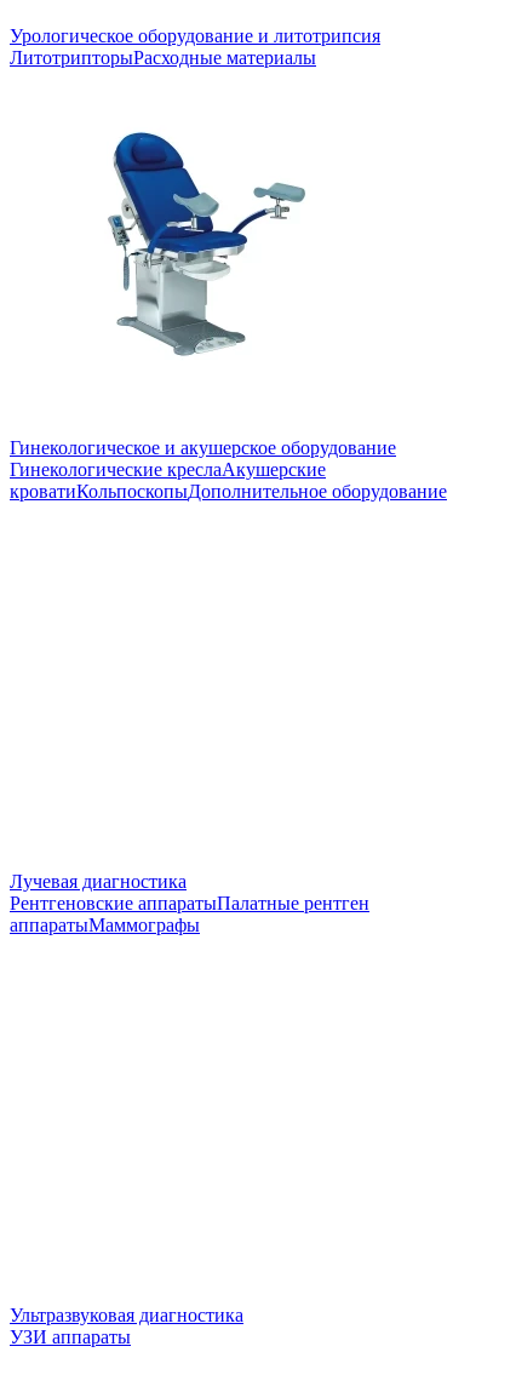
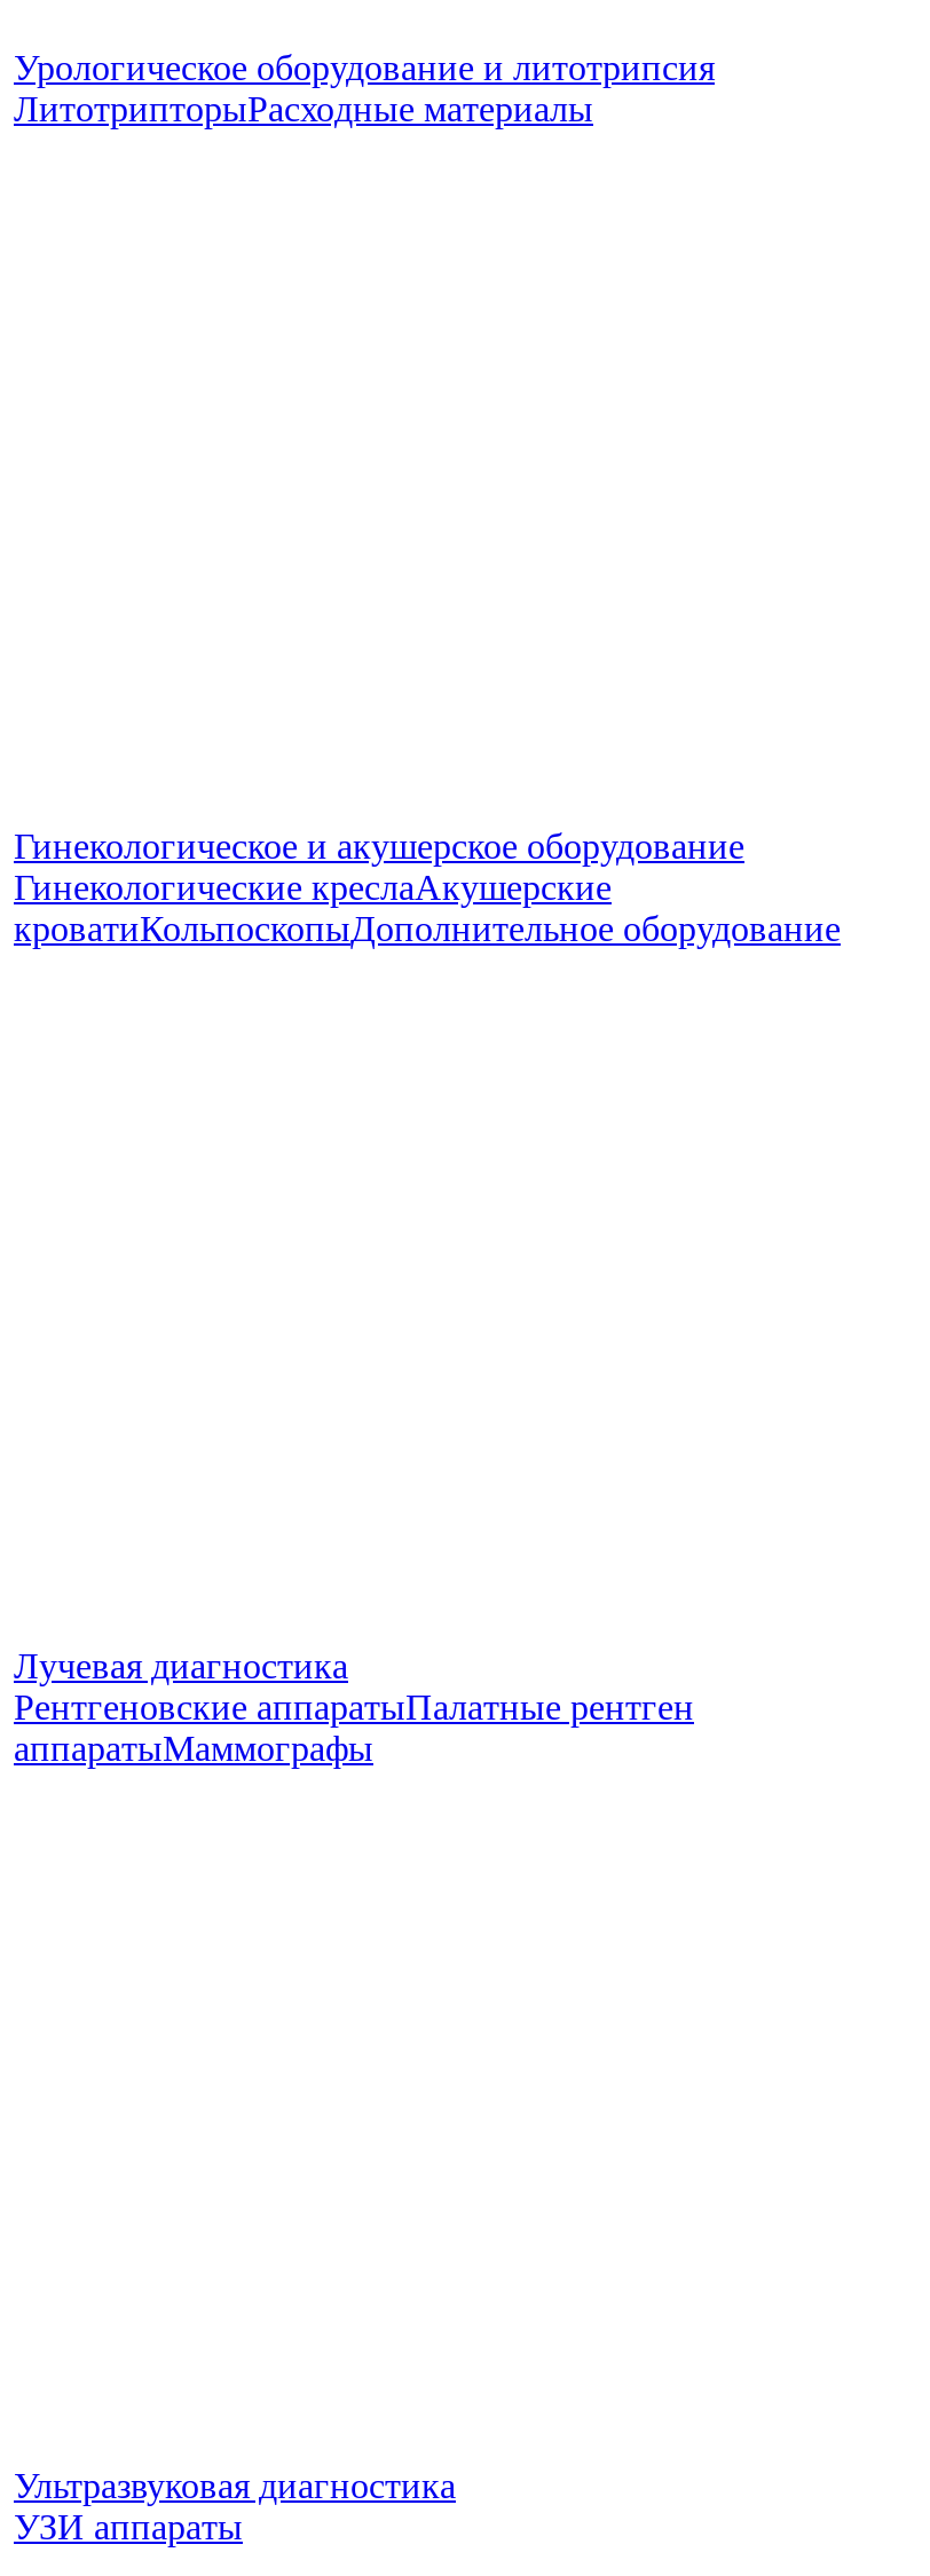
[107,131,306,357] [image] -> none

